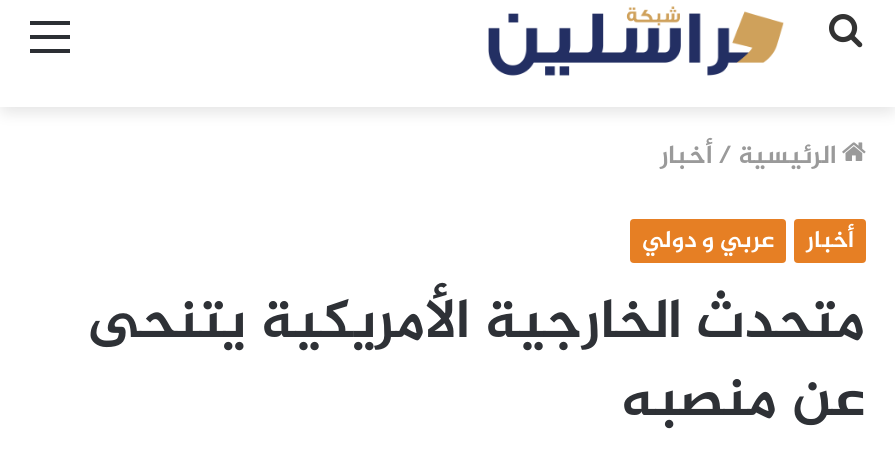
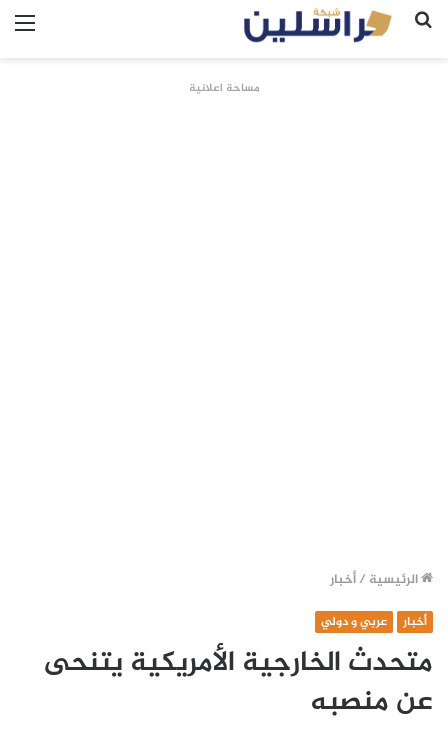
none -> [188,79,259,98] مساحة اعلانية

